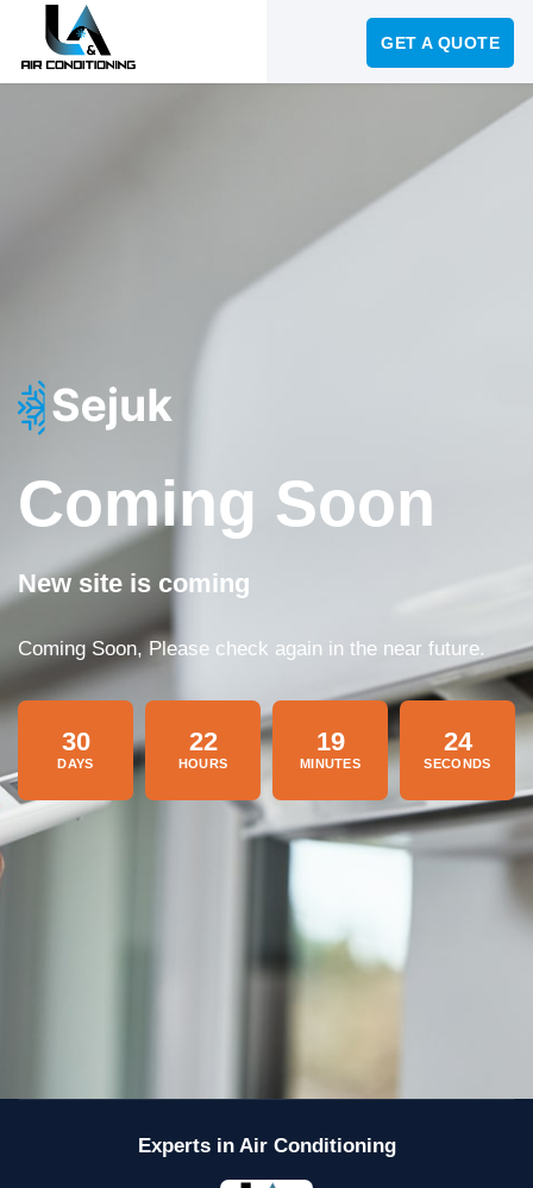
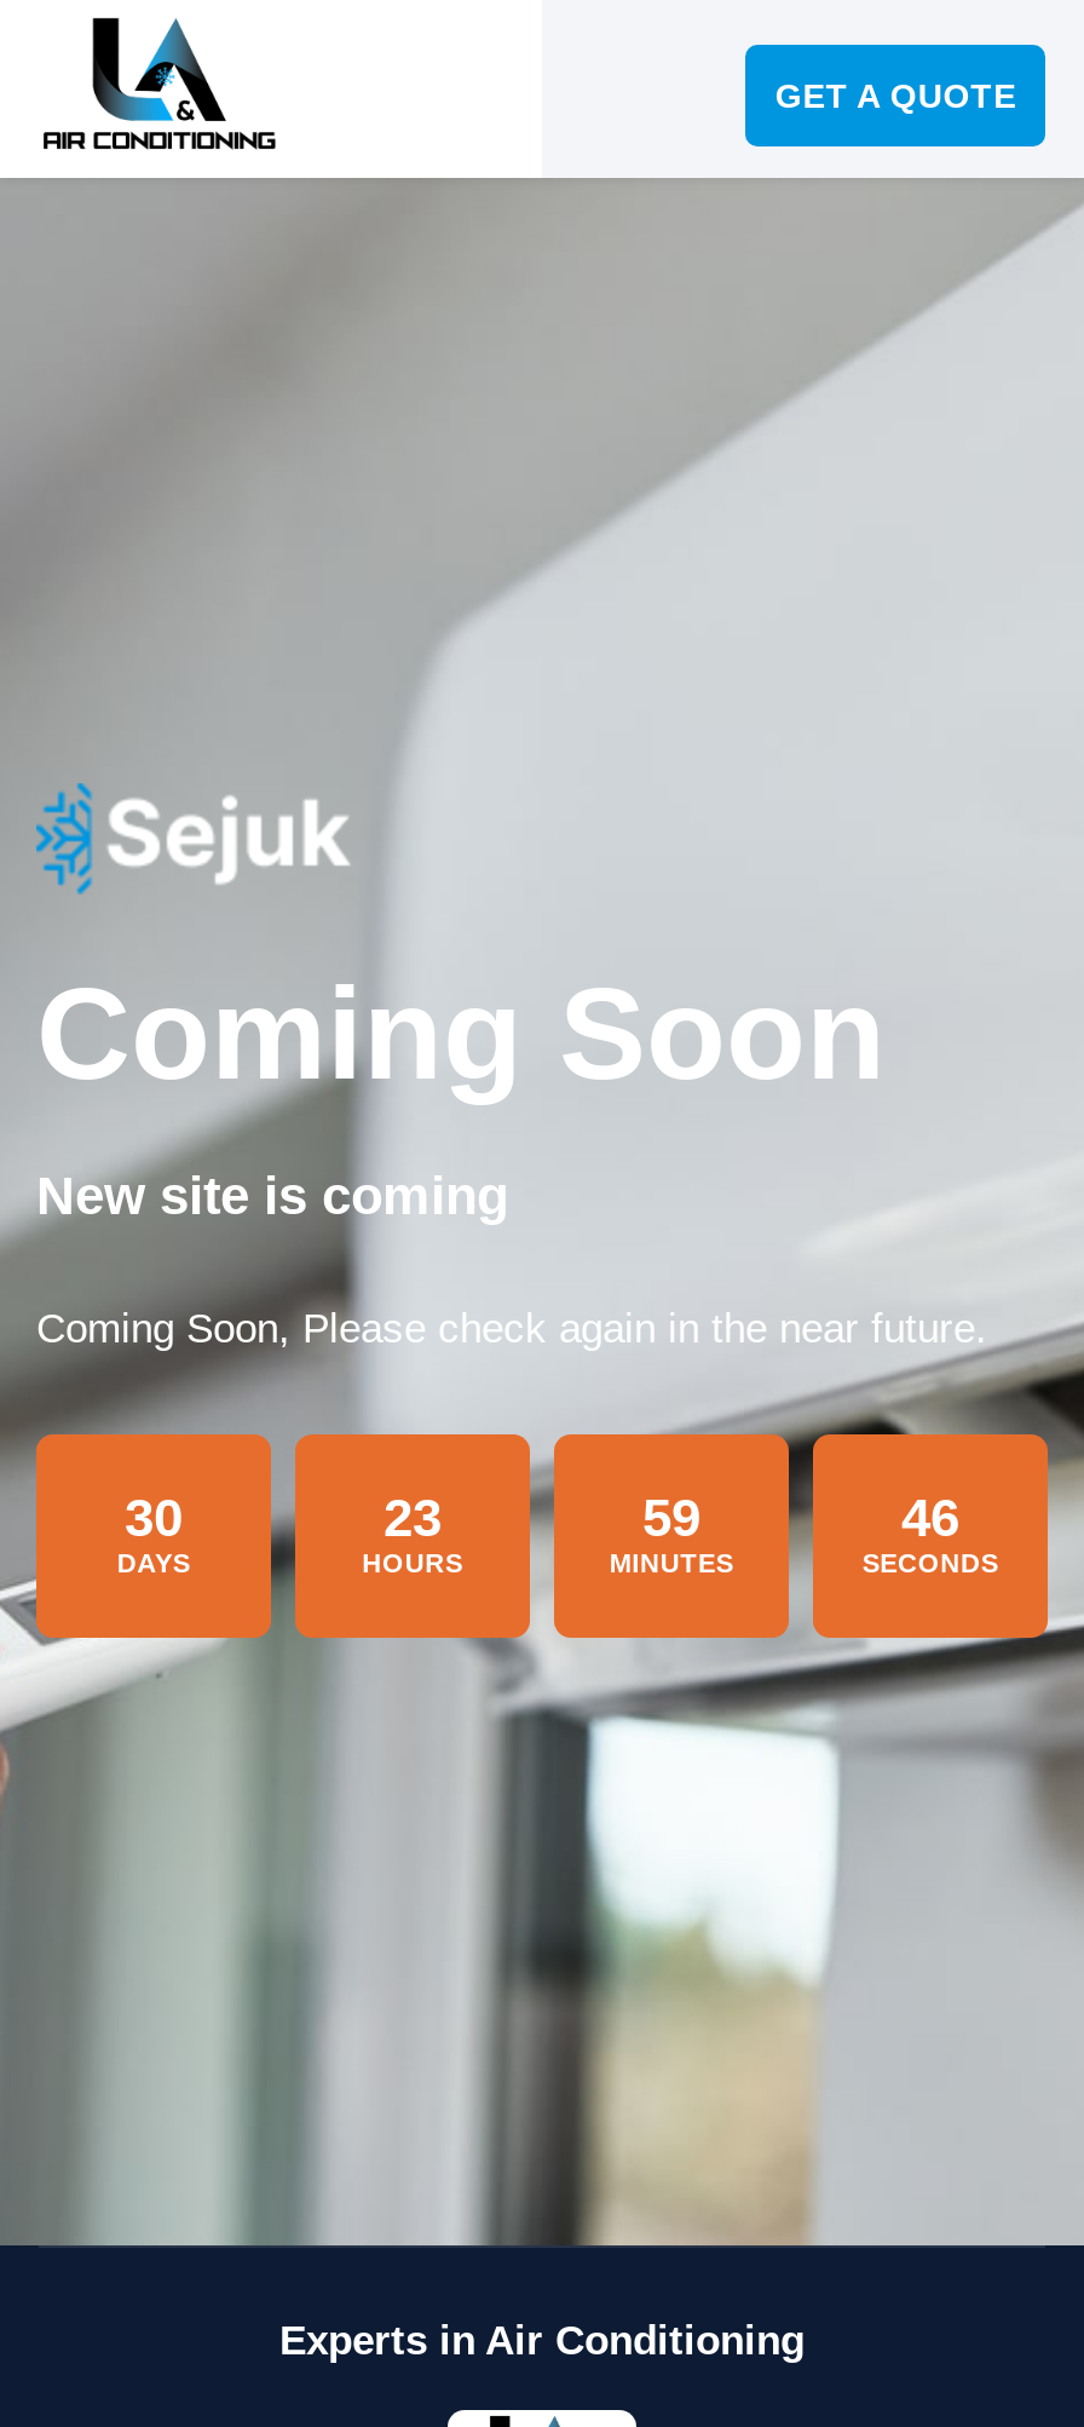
[189,727,217,757] 22 -> [384,1488,442,1549] 23
[316,727,344,757] 19 -> [642,1488,700,1549] 59
[443,727,472,757] 24 -> [901,1488,959,1549] 46

